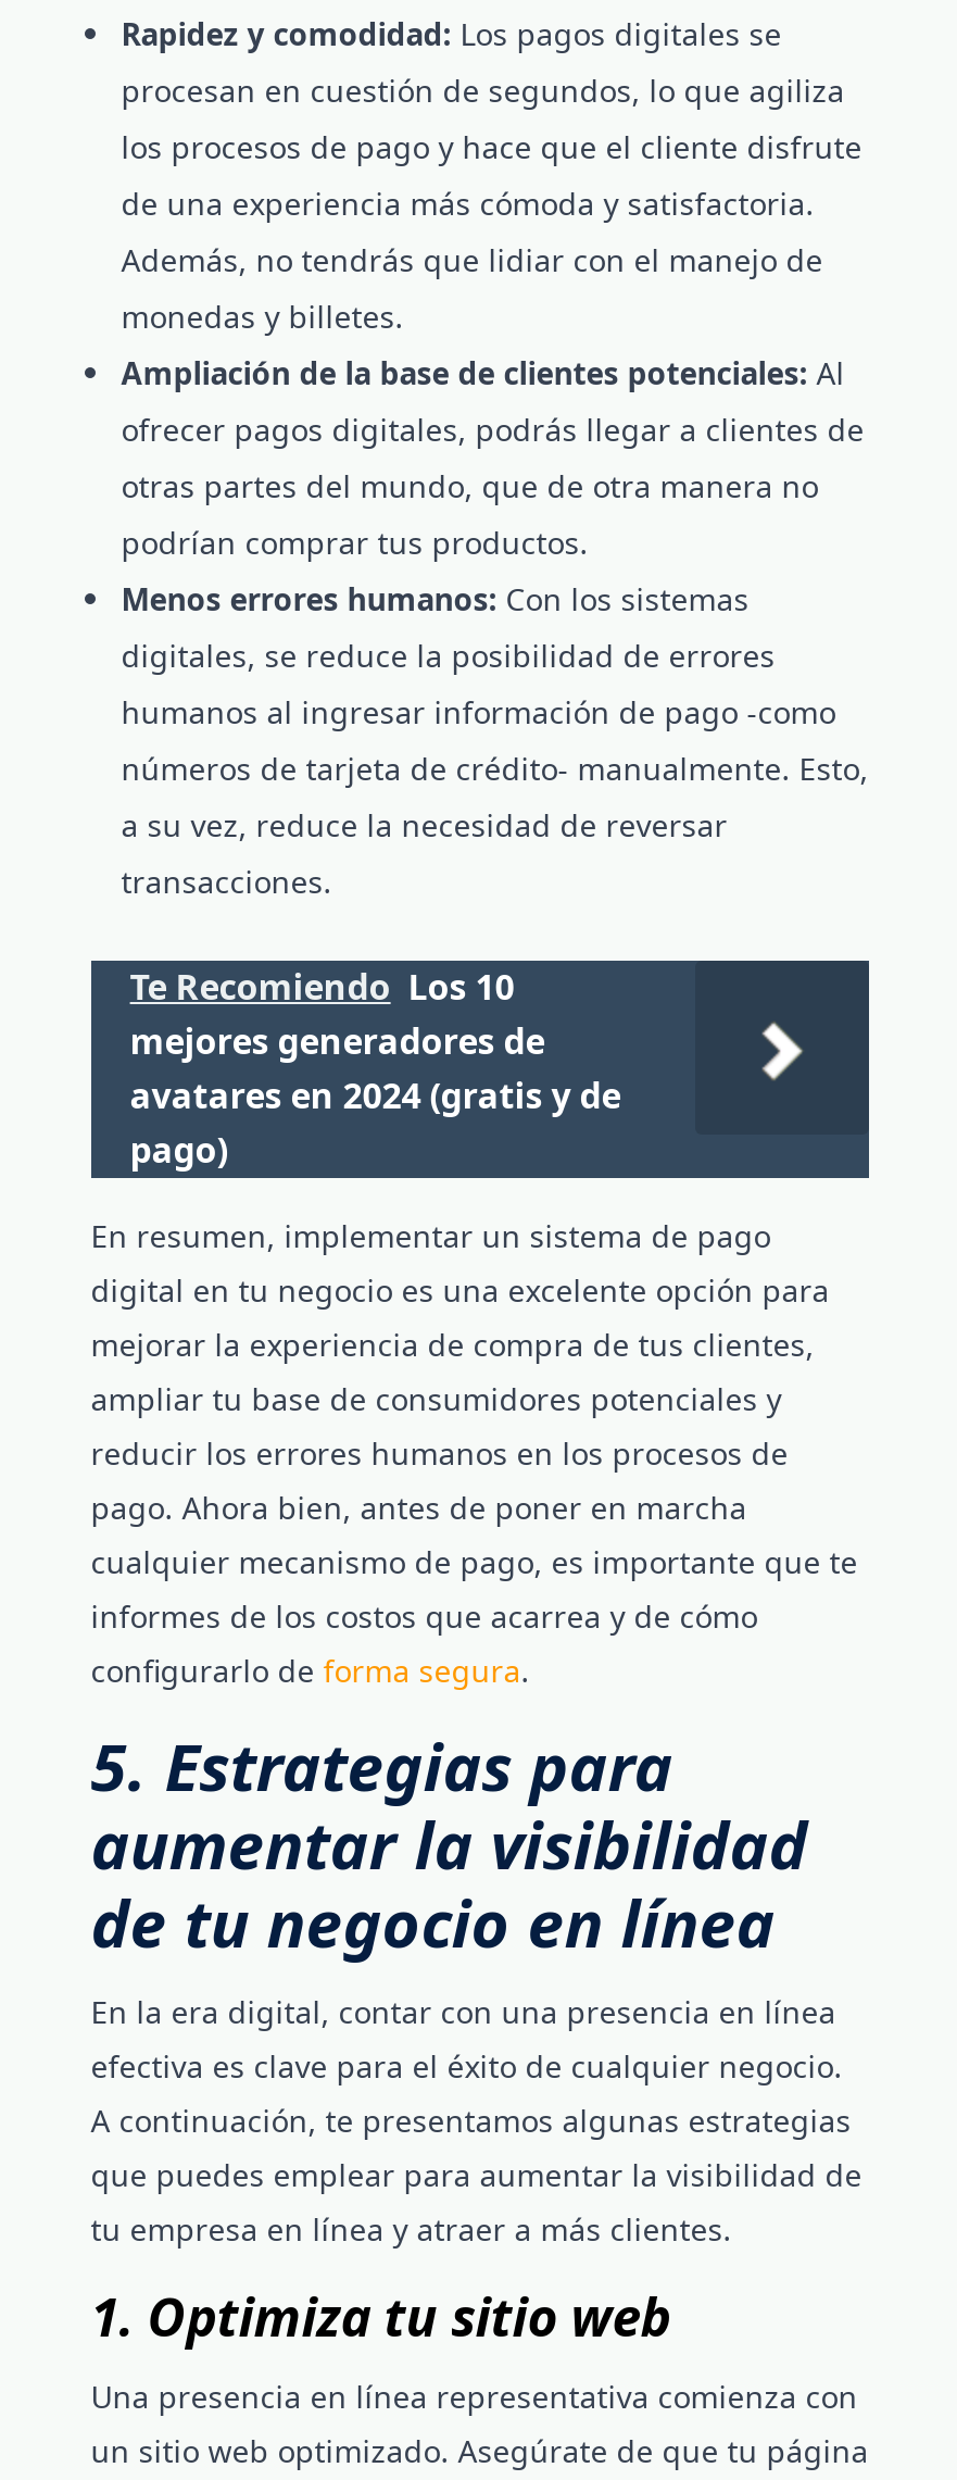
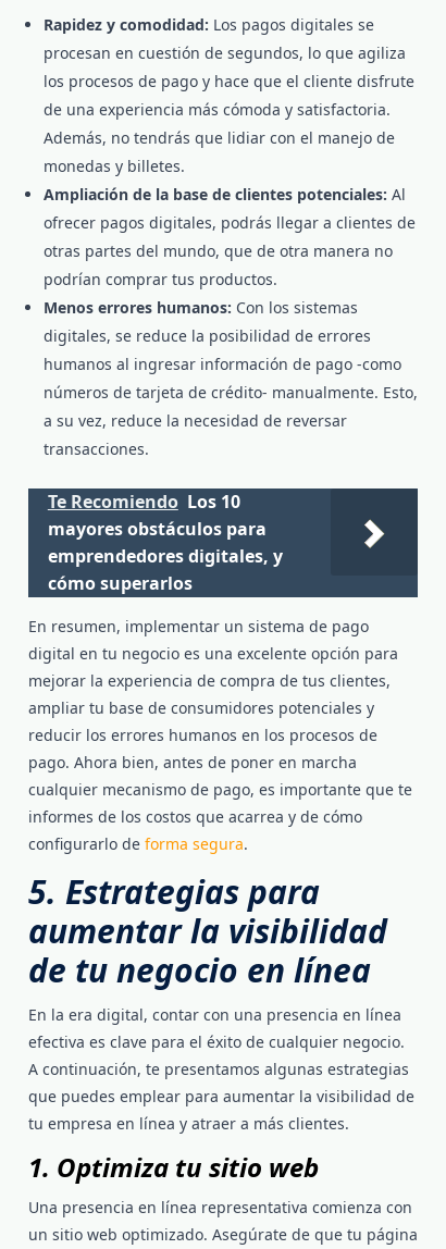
[130,1017,621,1173] mejores generadores de | avatares en 2024 (gratis y de | pago) -> [48,517,283,595] mayores obstáculos para | emprendedores digitales, y | cómo superarlos

